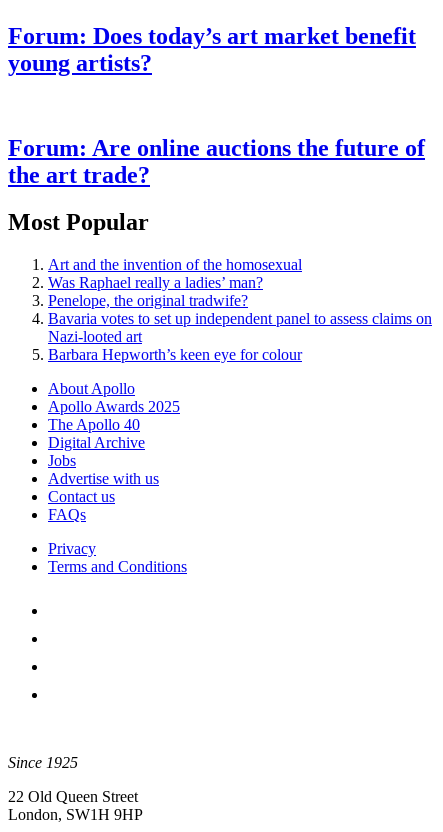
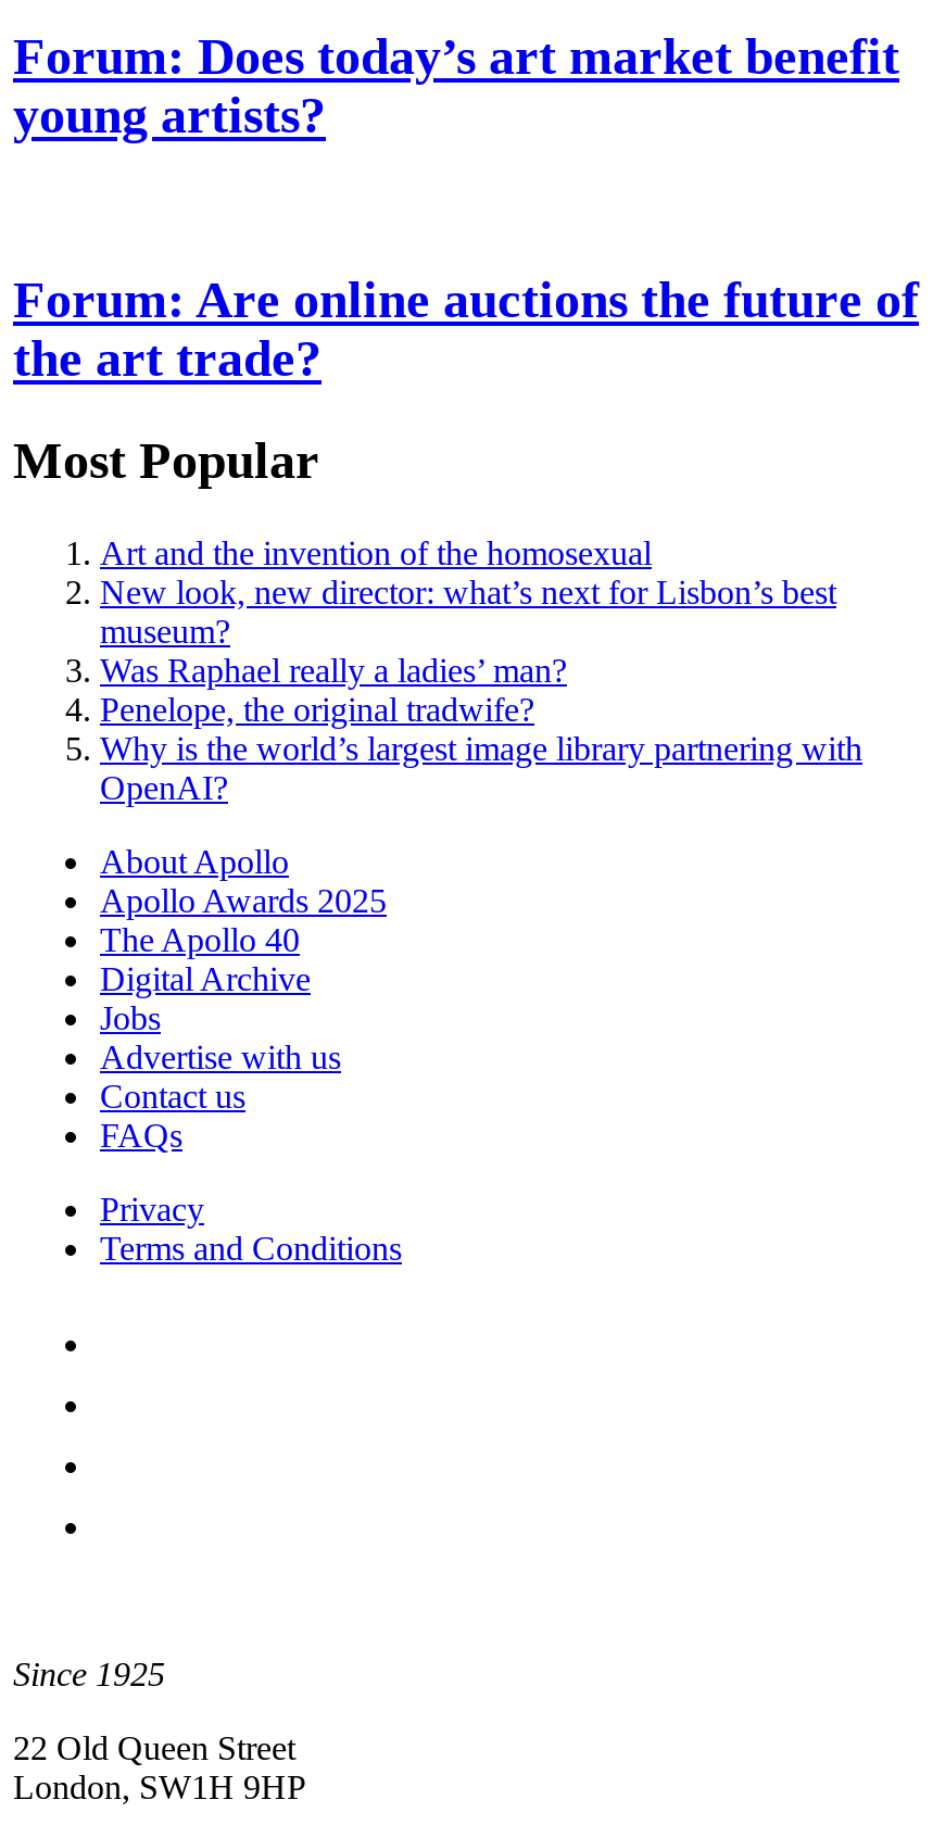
none -> [100,573,836,649] New look, new director: what’s next for Lisbon’s best | museum?
moved [48,274,263,309] -> [100,651,567,727]: Was Raphael really a ladies’ man? | Penelope, the original tradwife?
[48,310,432,363] Bavaria votes to set up independent panel to assess claims on | Nazi-looted art | Barbara Hepworth’s keen eye for colour -> [100,730,862,806] Why is the world’s largest image library partnering with | OpenAI?

